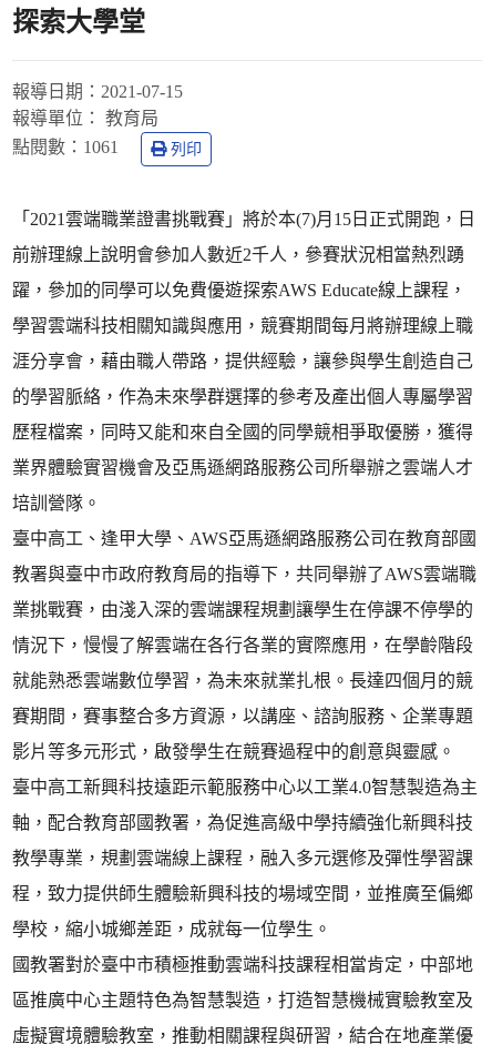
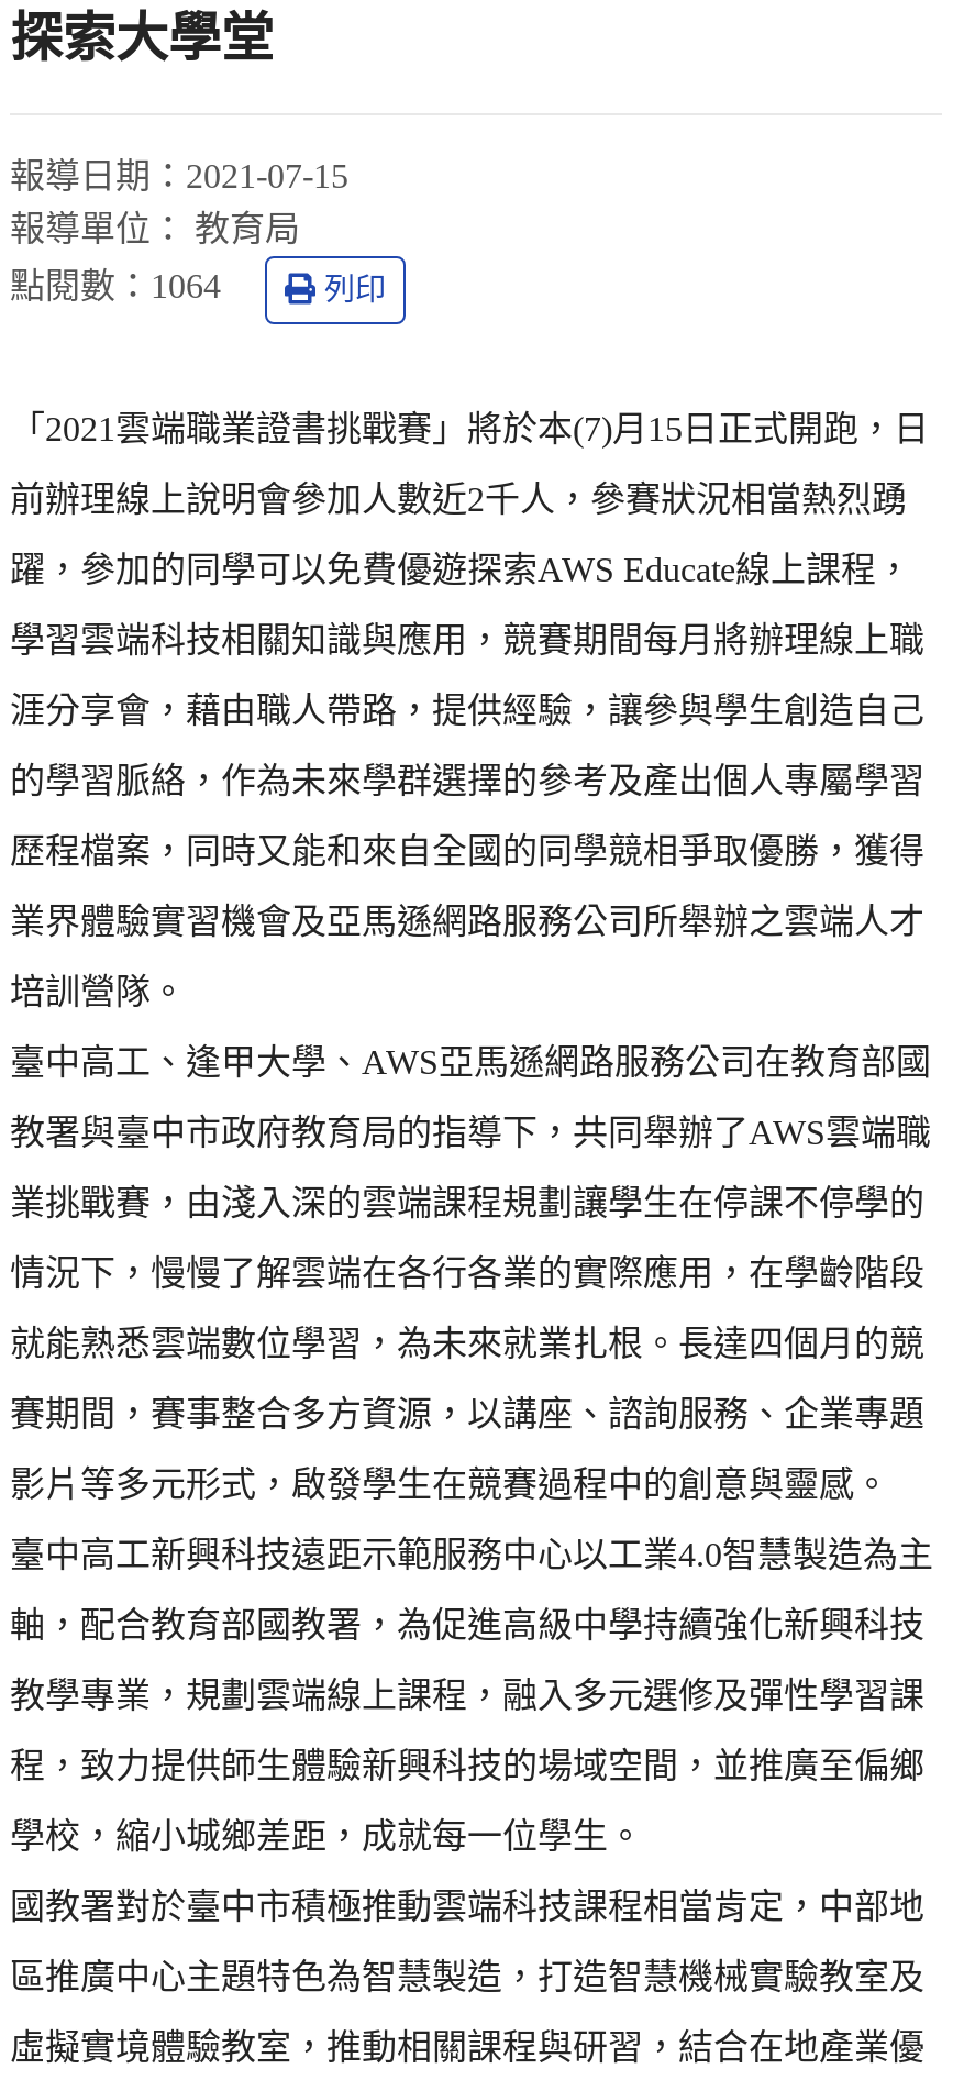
[12,138,119,157] 點閱數：1061 -> [10,268,221,305] 點閱數：1064

